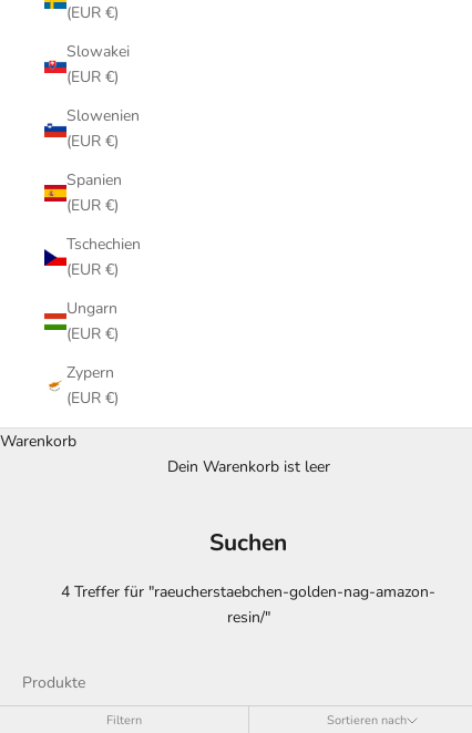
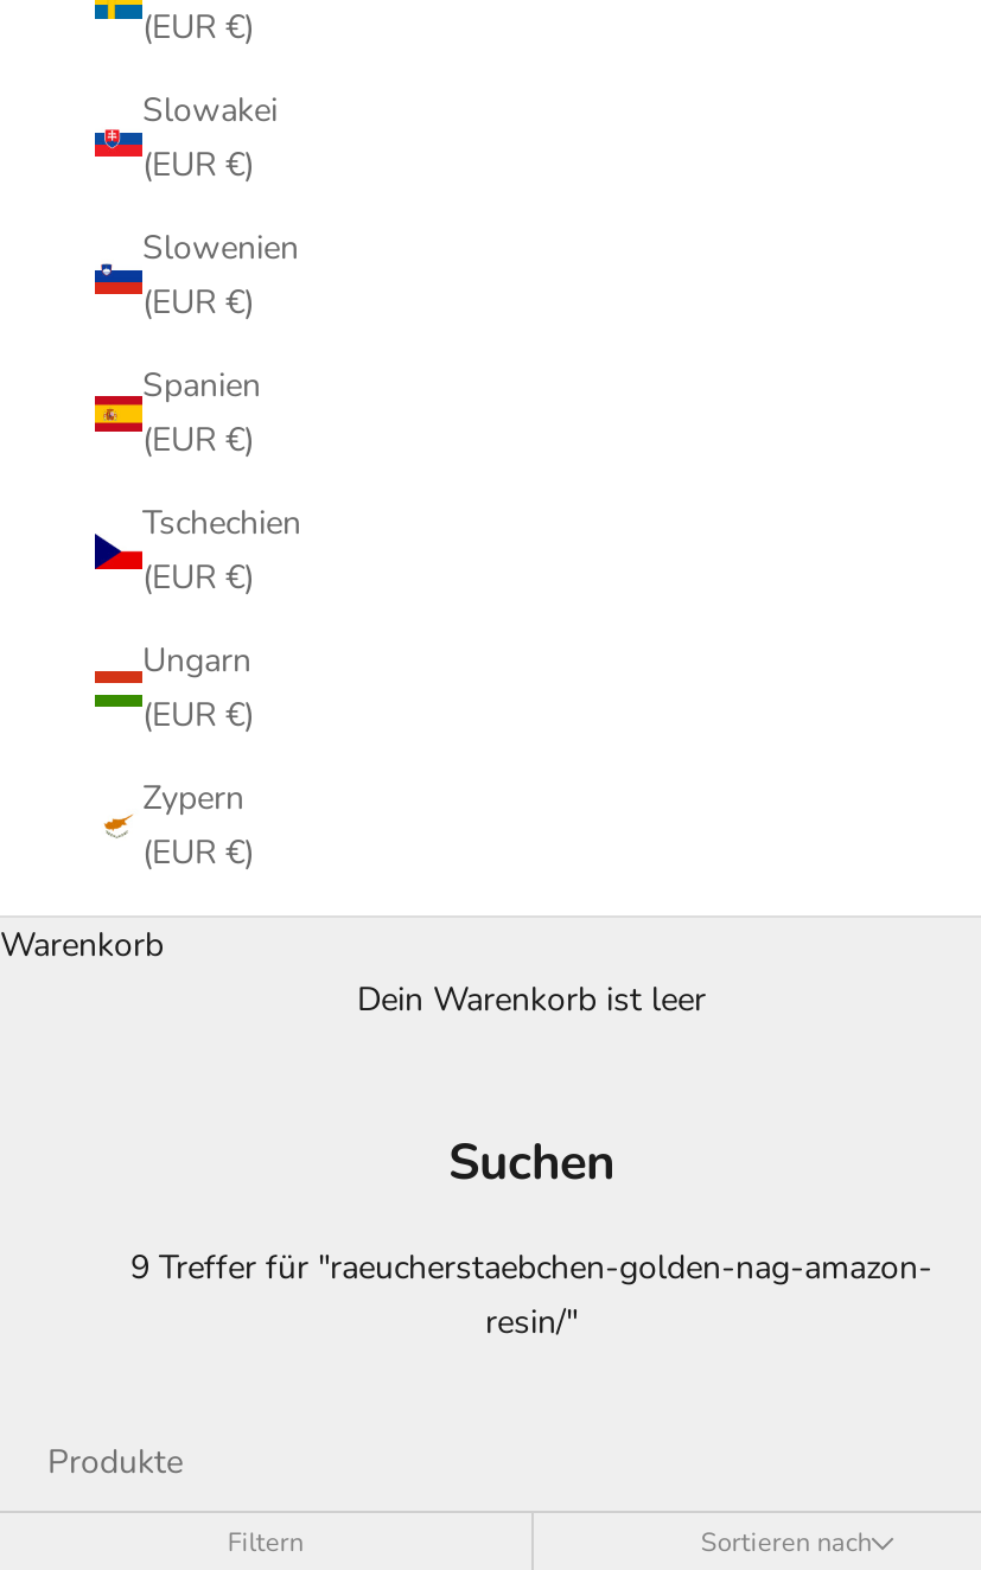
[61,581,435,602] 4 Treffer für "raeucherstaebchen-golden-nag-amazon- -> [130,1245,932,1290] 9 Treffer für "raeucherstaebchen-golden-nag-amazon-

